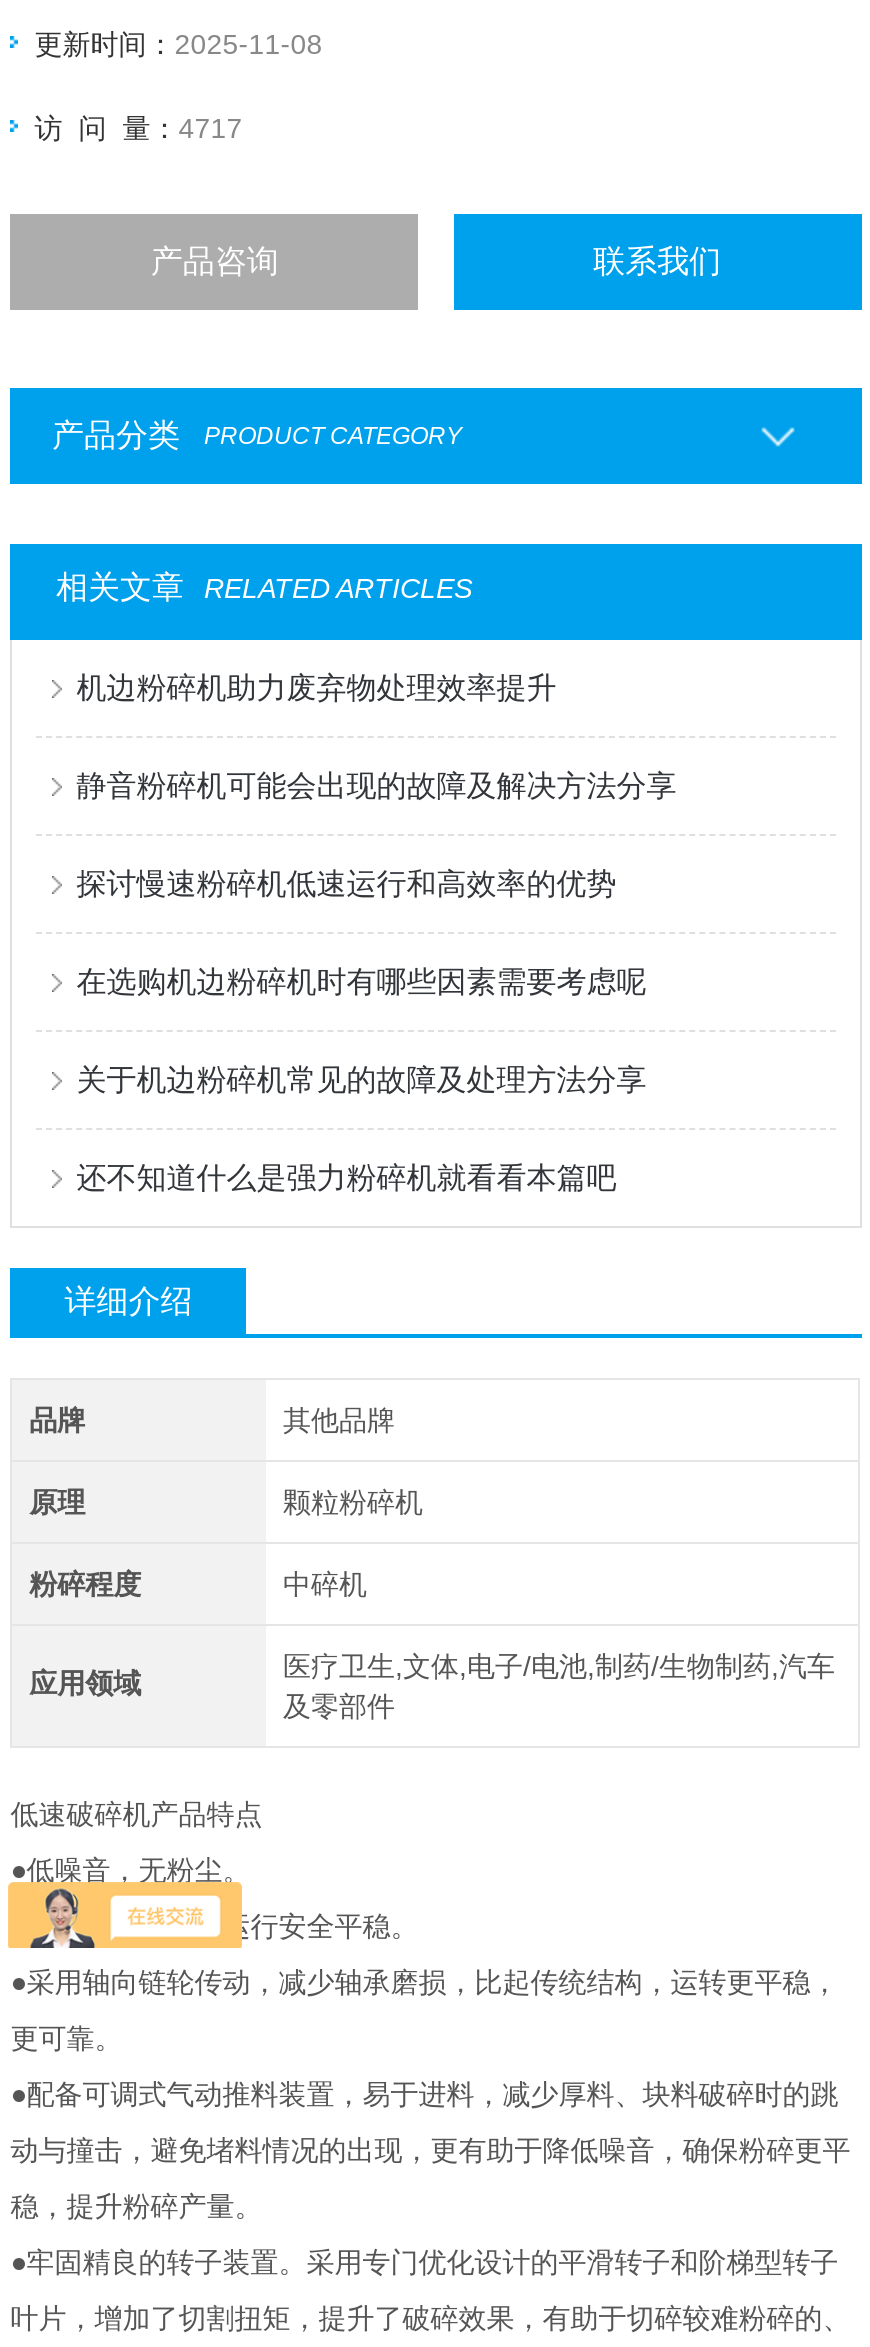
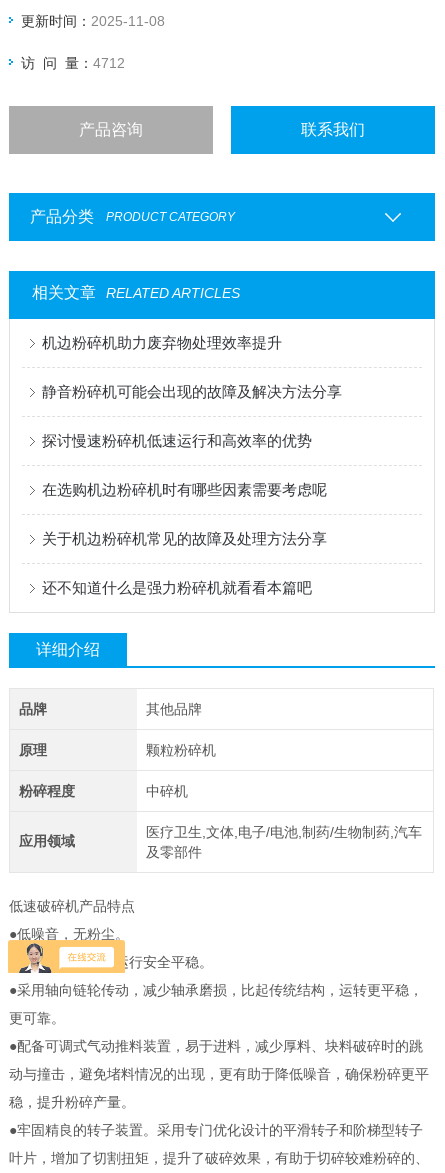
[34,112,242,144] 访 问 量：4717 -> [21,55,125,71] 访 问 量：4712

